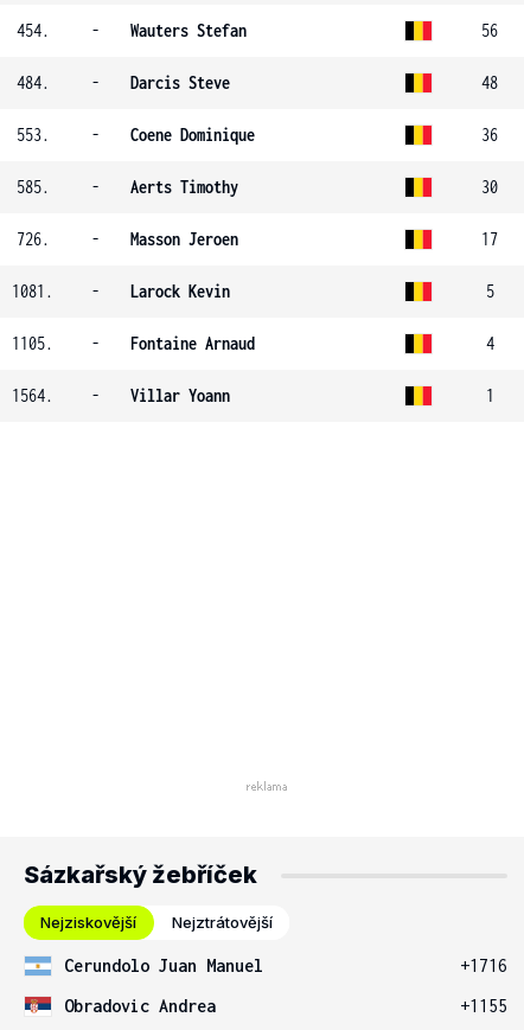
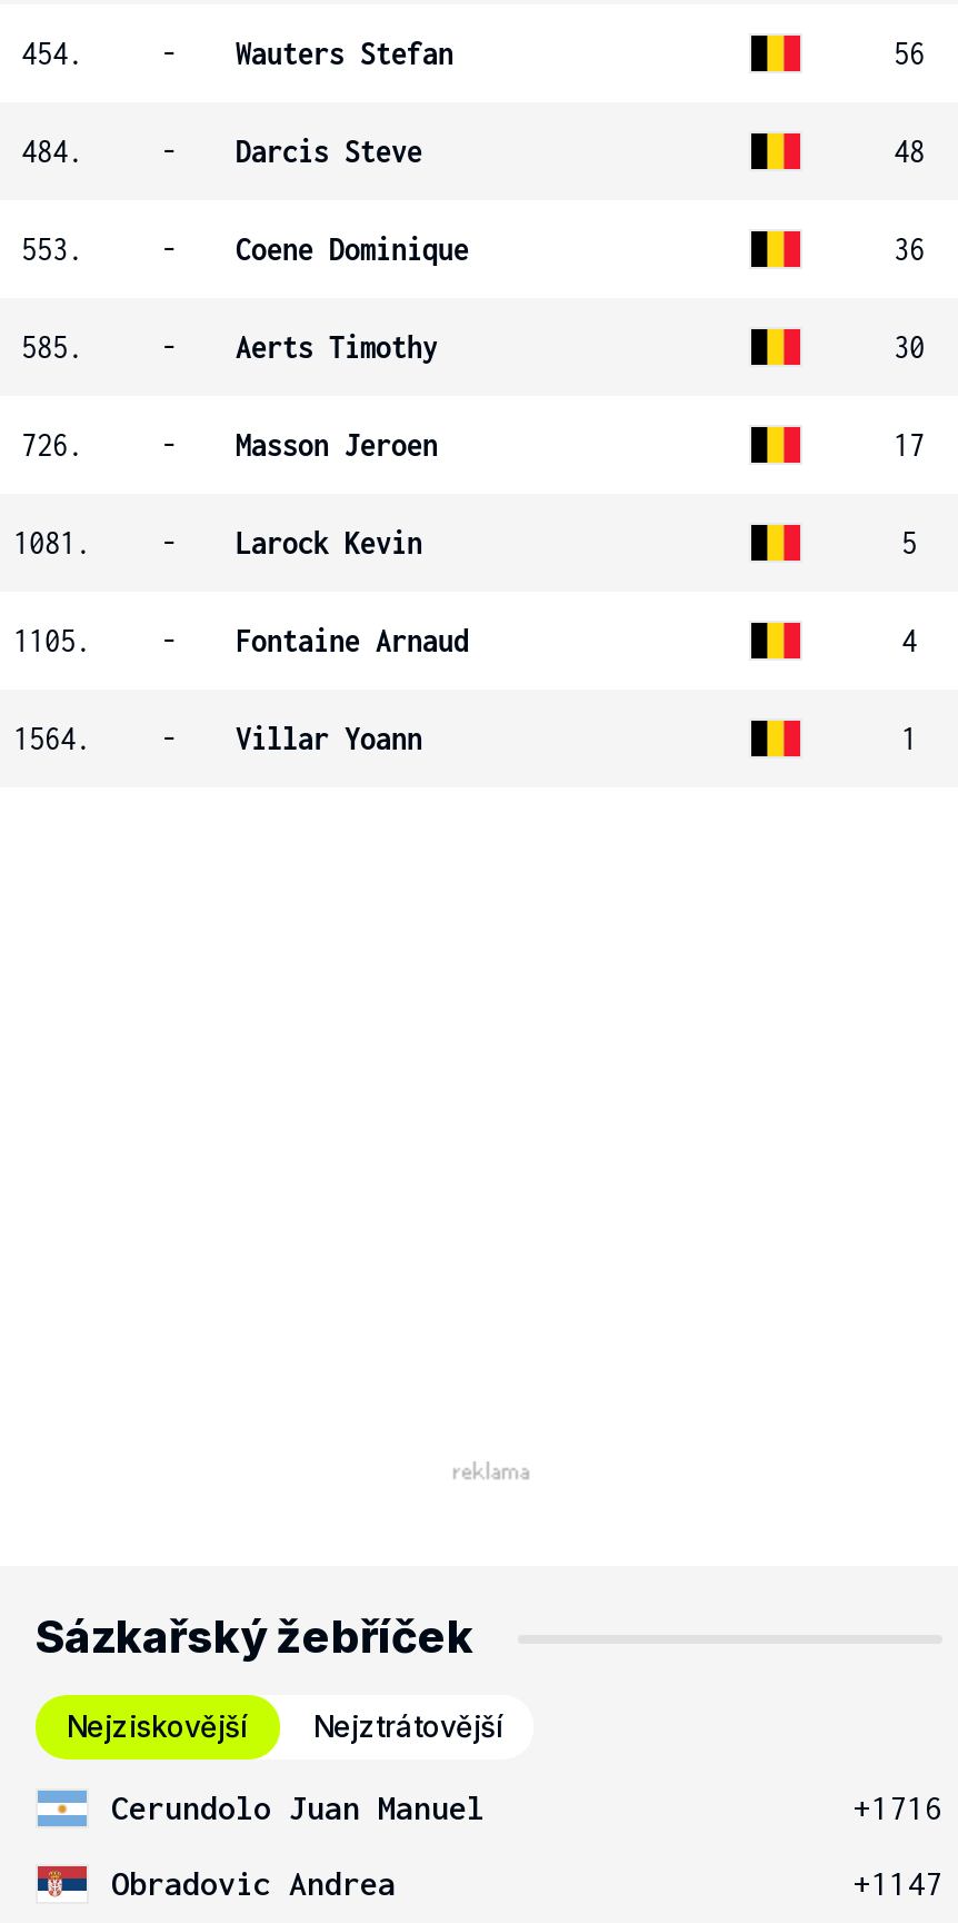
[460,996,507,1016] +1155 -> [854,1864,942,1902] +1147

